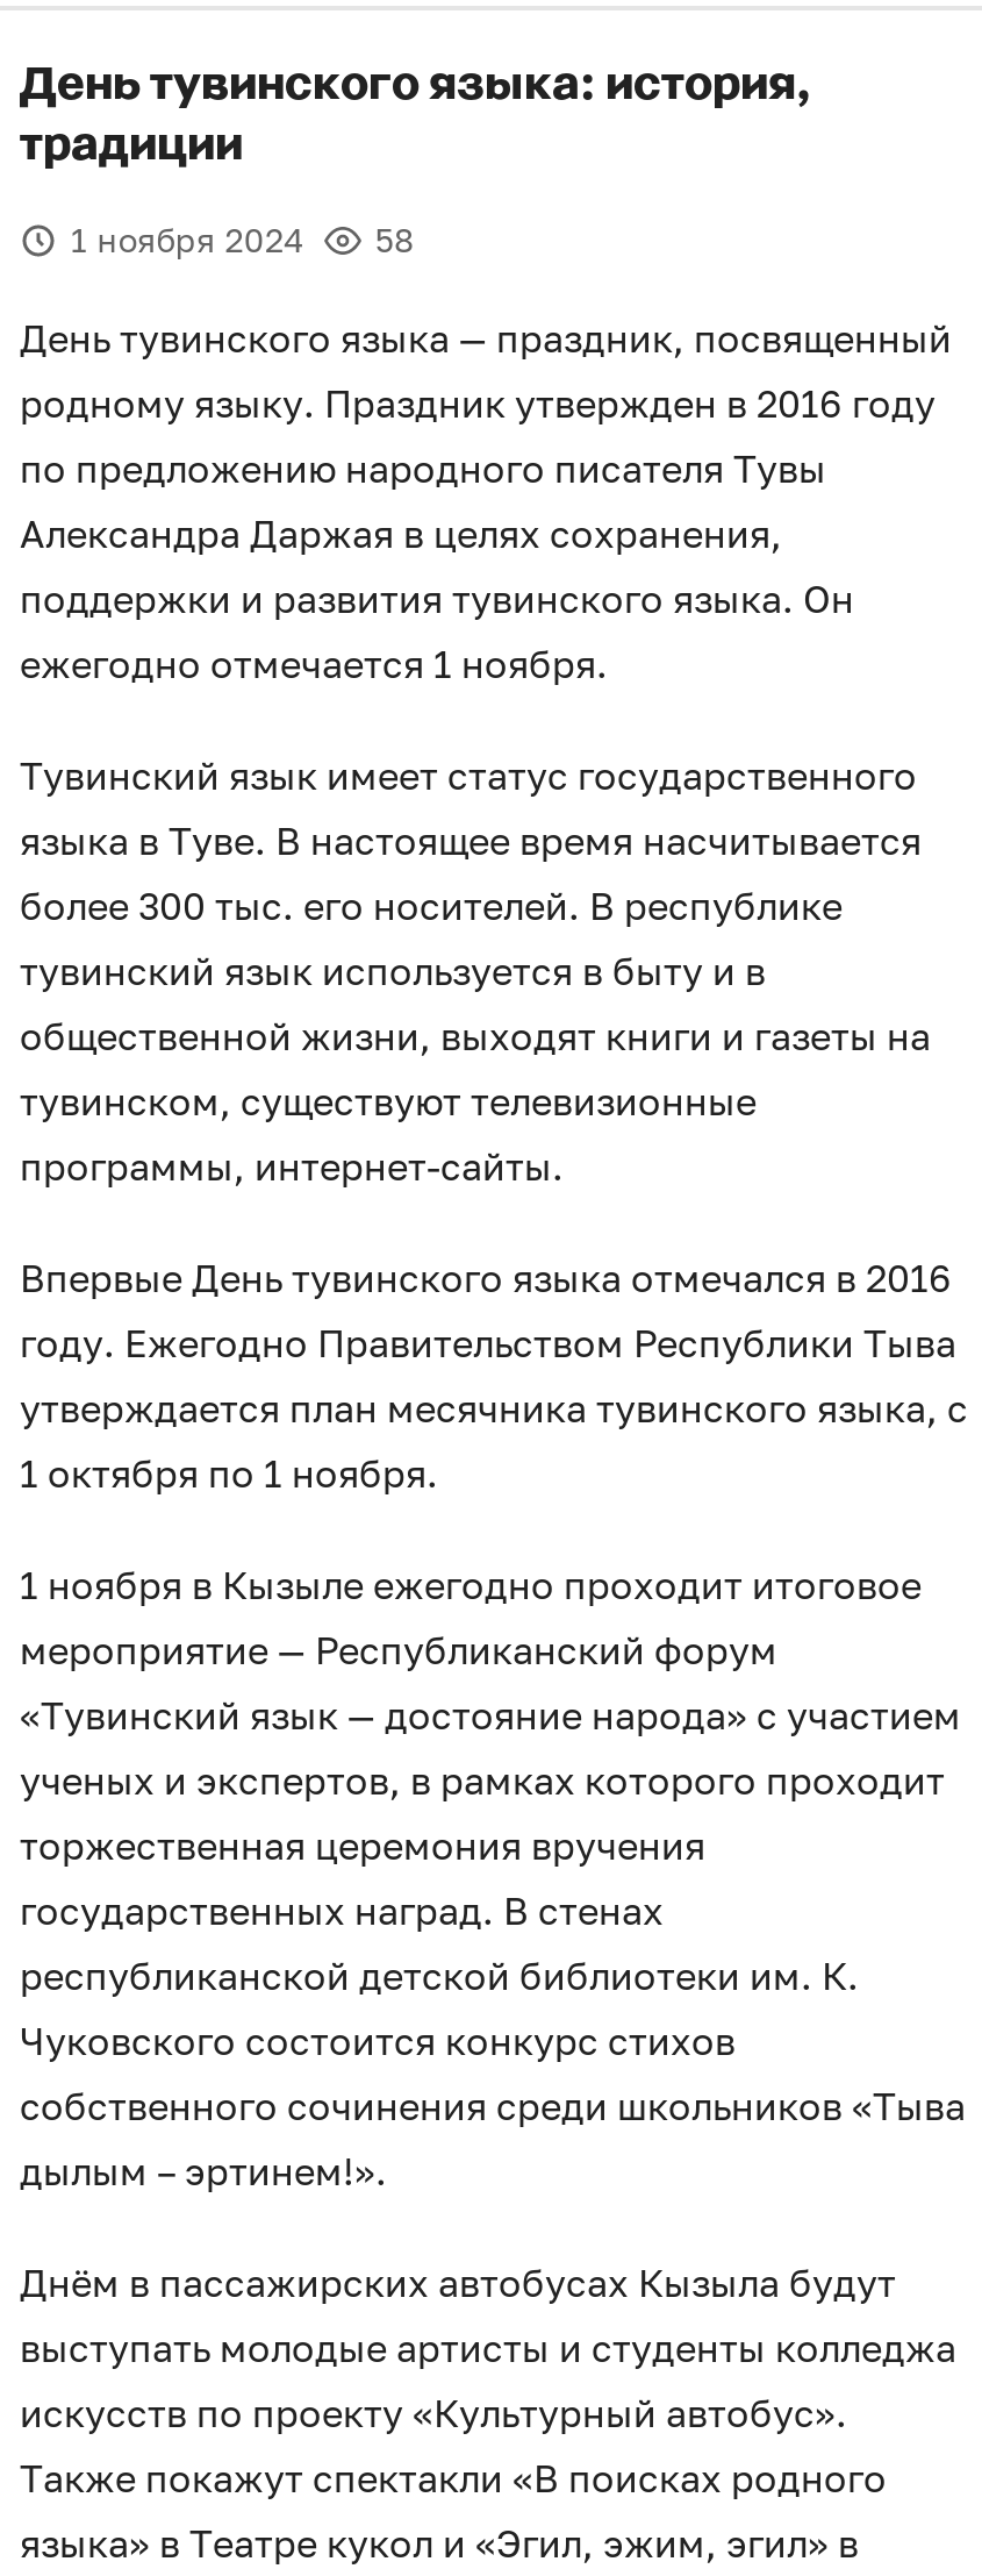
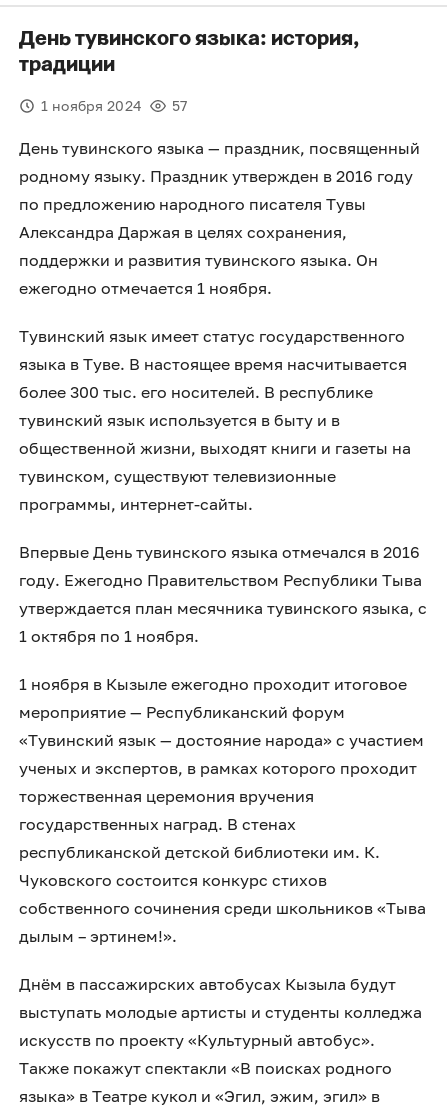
[71,220,415,259] 1 ноября 2024 58 -> [41,97,187,114] 1 ноября 2024 57

